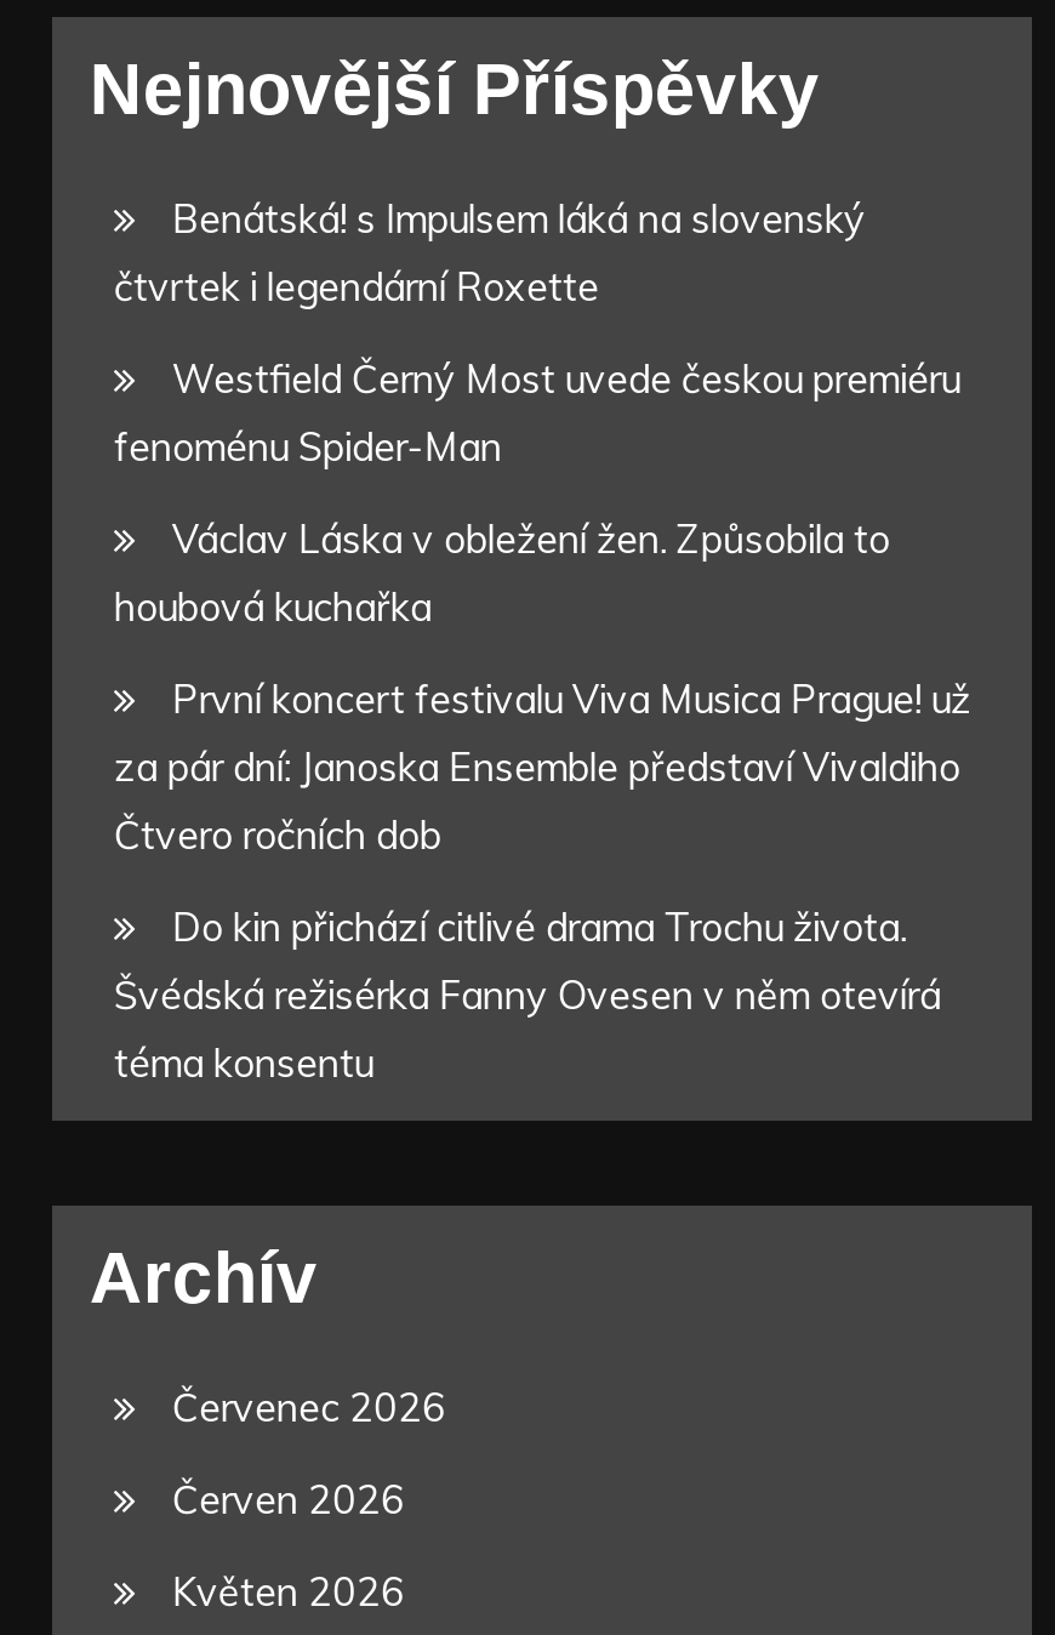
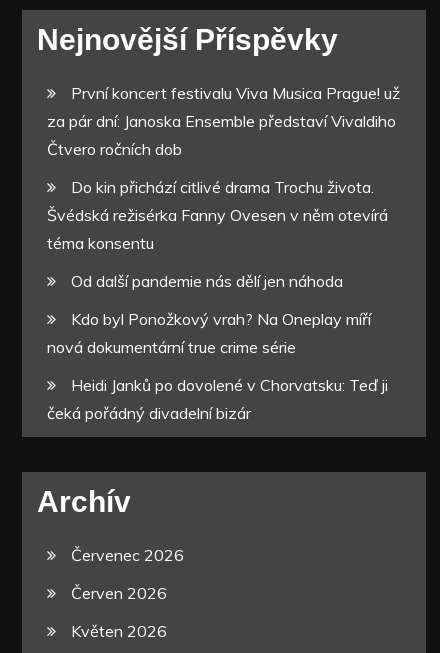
[114,195,960,631] Benátská! s Impulsem láká na slovenský | čtvrtek i legendární Roxette | Westfield Černý Most uvede českou premiéru | fenoménu Spider-Man | Václav Láska v obležení žen. Způsobila to | houbová kuchařka -> none
moved [114,675,970,1087] -> [47,83,400,253]: První koncert festivalu Viva Musica Prague! už | za pár dní: Janoska Ensemble představí Vivaldiho | Čtvero ročních dob | Do kin přichází citlivé drama Trochu života. | Švédská režisérka Fanny Ovesen v něm otevírá | téma konsentu
none -> [47,271,388,423] Od další pandemie nás dělí jen náhoda | Kdo byl Ponožkový vrah? Na Oneplay míří | nová dokumentární true crime série | Heidi Janků po dovolené v Chorvatsku: Teď ji | čeká pořádný divadelní bizár

